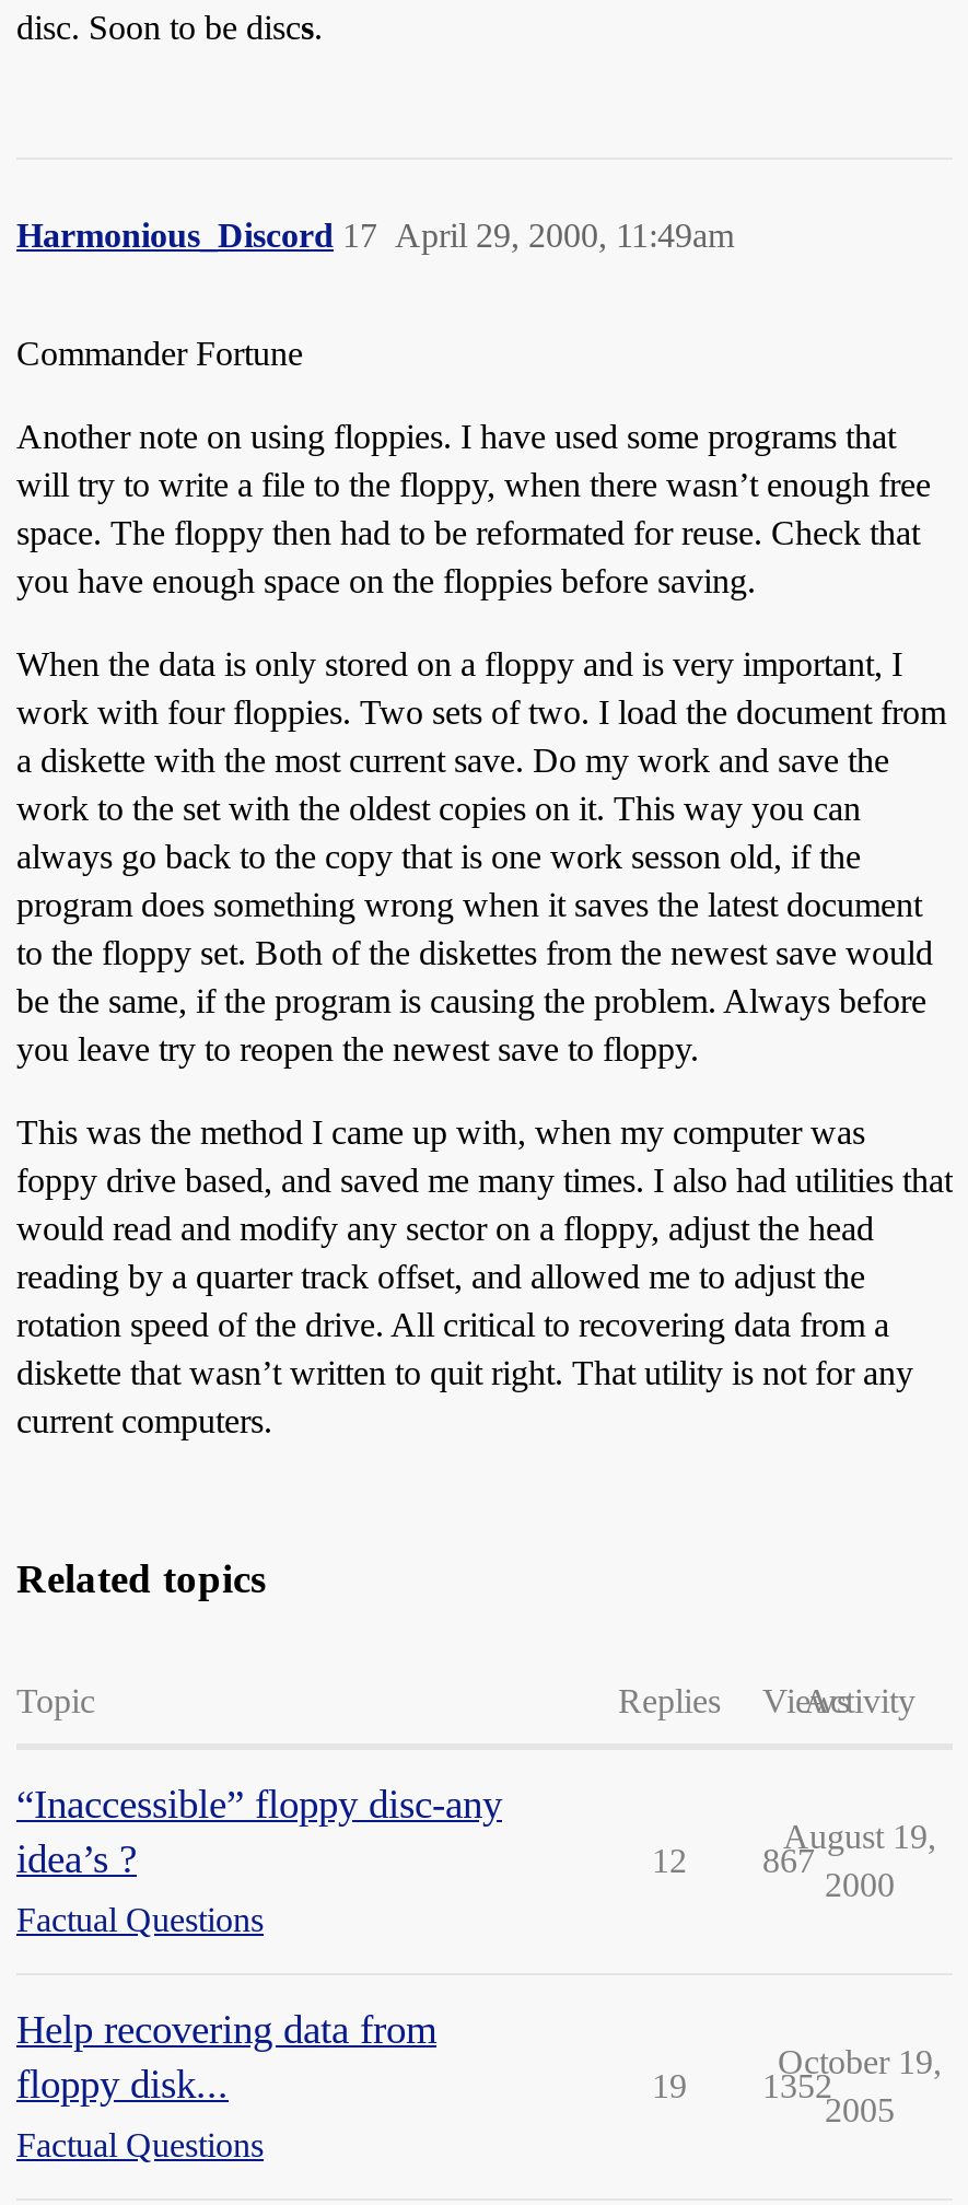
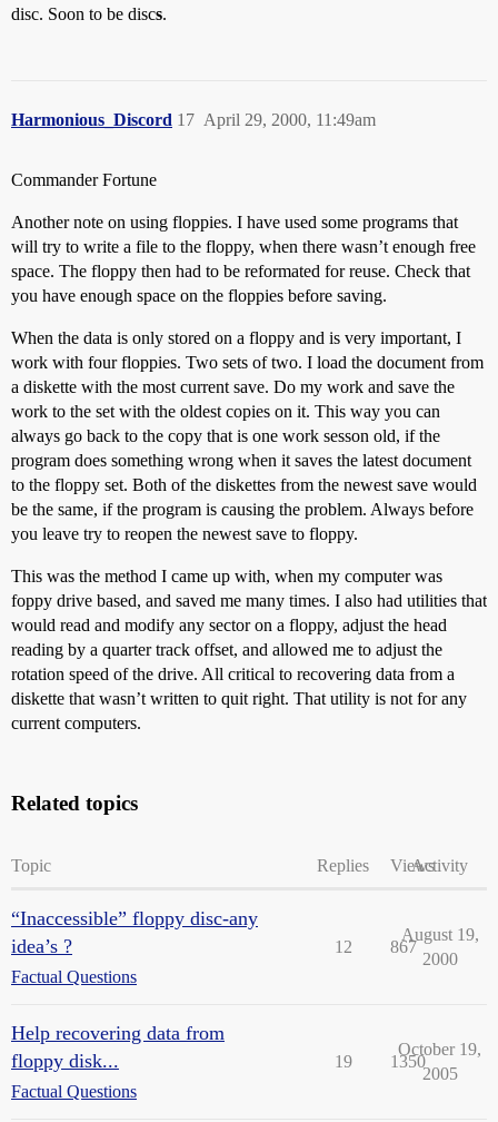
[762,2067,832,2104] 1352 -> [390,1052,426,1071] 1350

